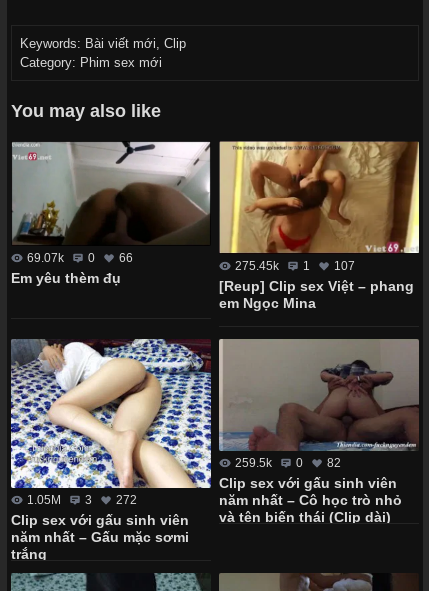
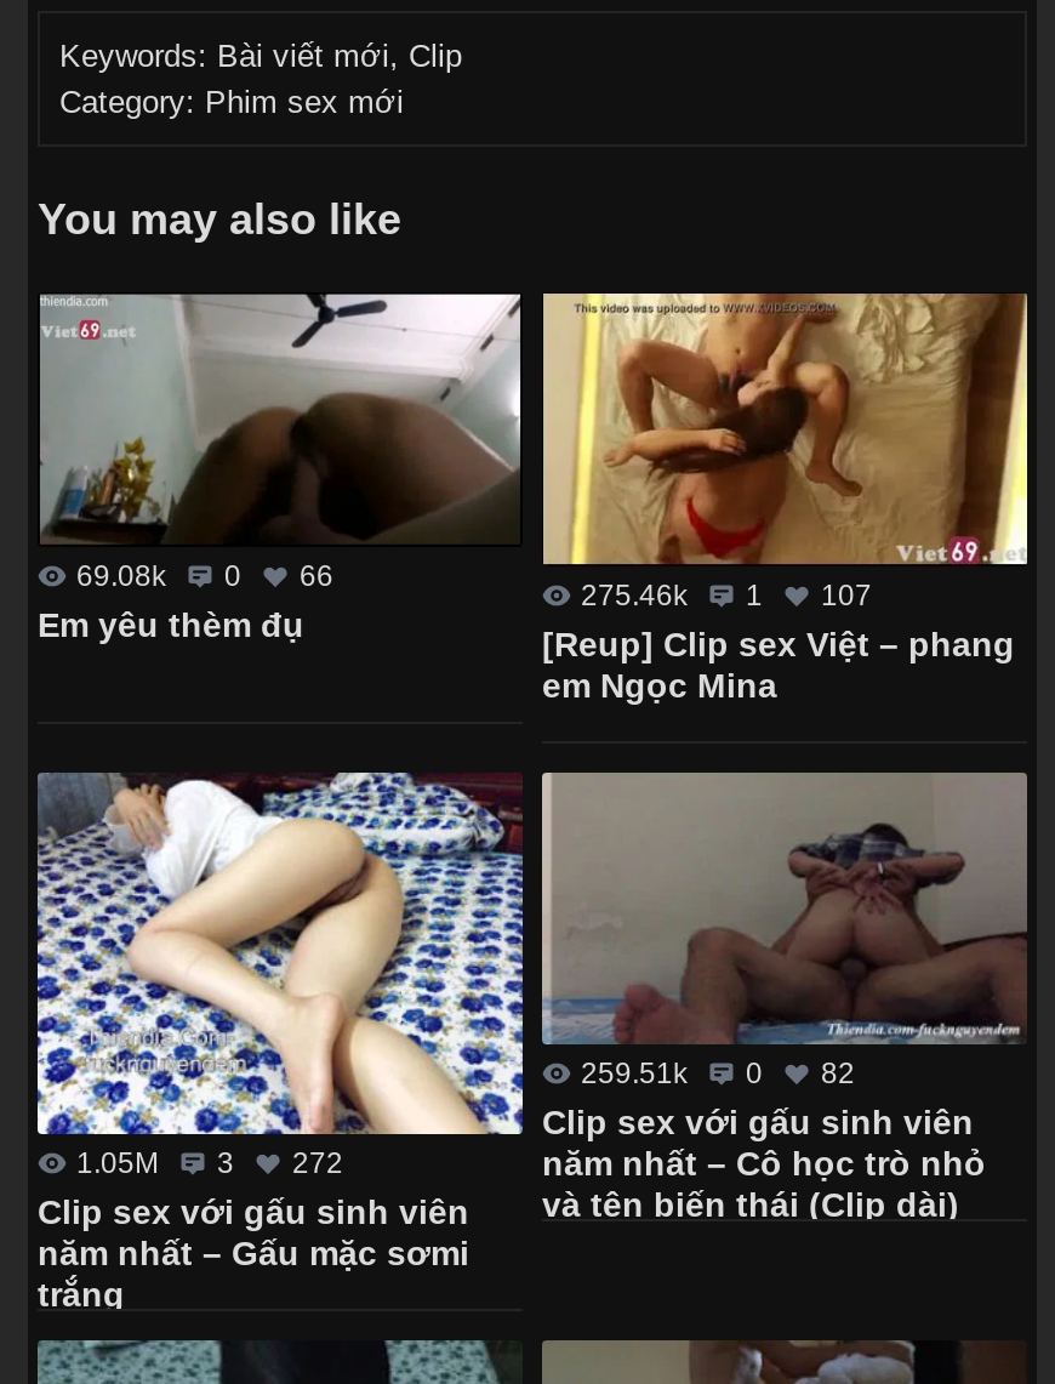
[27,251,133,265] 69.07k 0 66 -> [76,559,333,593] 69.08k 0 66
[235,258,355,272] 275.45k 1 107 -> [581,577,872,611] 275.46k 1 107
[235,456,341,470] 259.5k 0 82 -> [581,1057,855,1091] 259.51k 0 82

